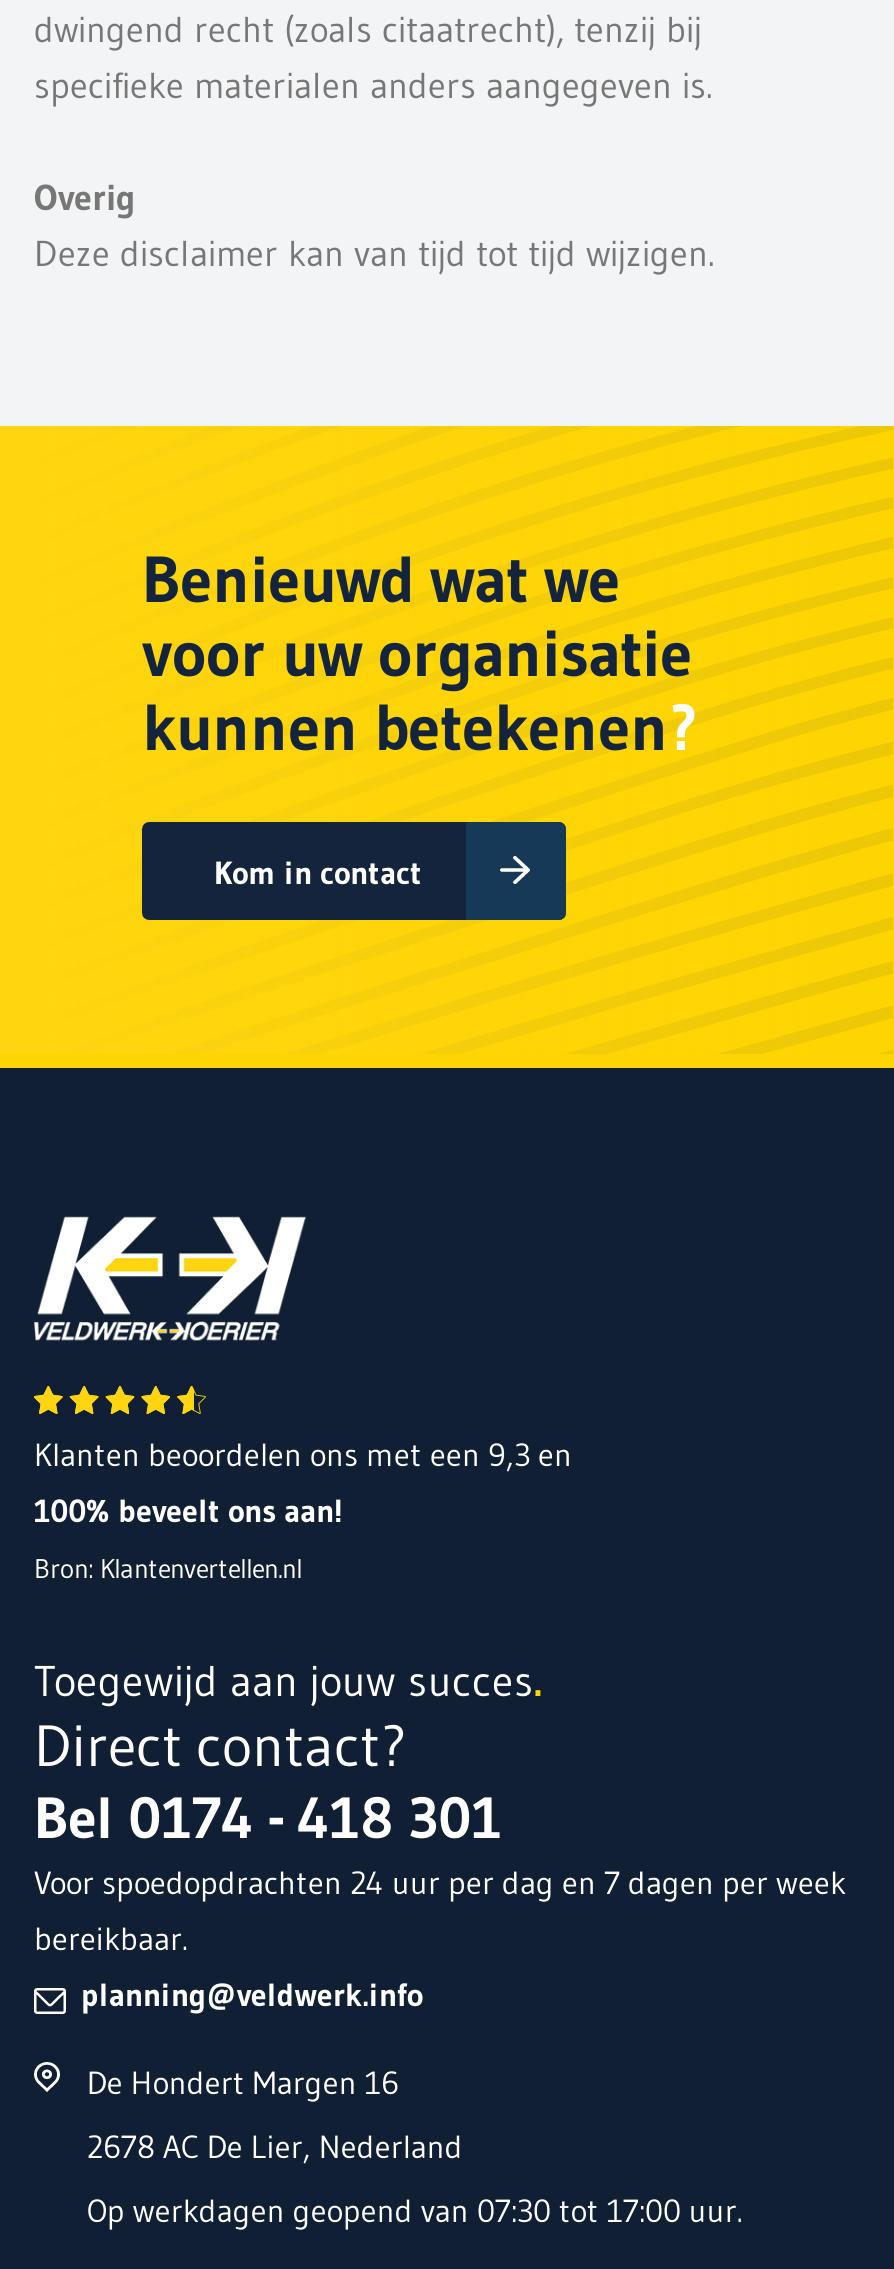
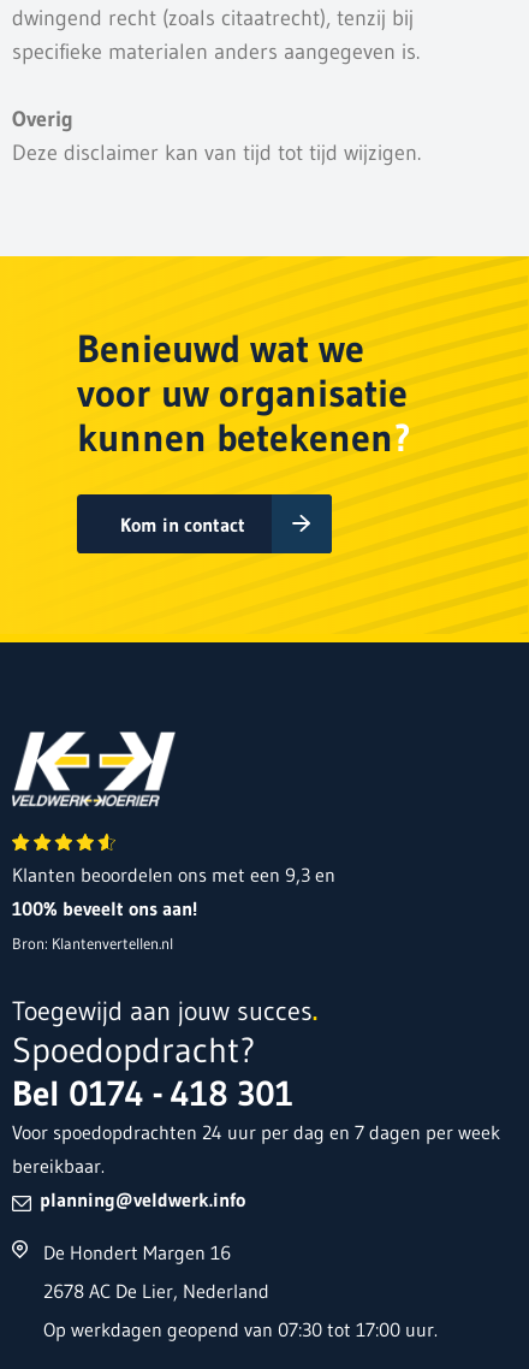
[34,1710,406,1782] Direct contact? -> [12,1029,255,1072] Spoedopdracht?

